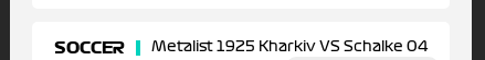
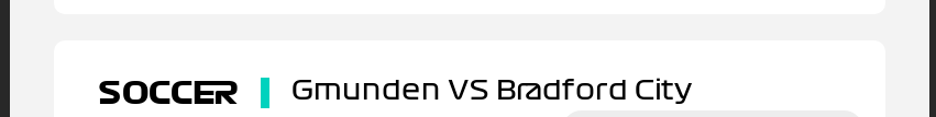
[151,40,429,53] Metalist 1925 Kharkiv VS Schalke 04 -> [291,78,692,104] Gmunden VS Bradford City

